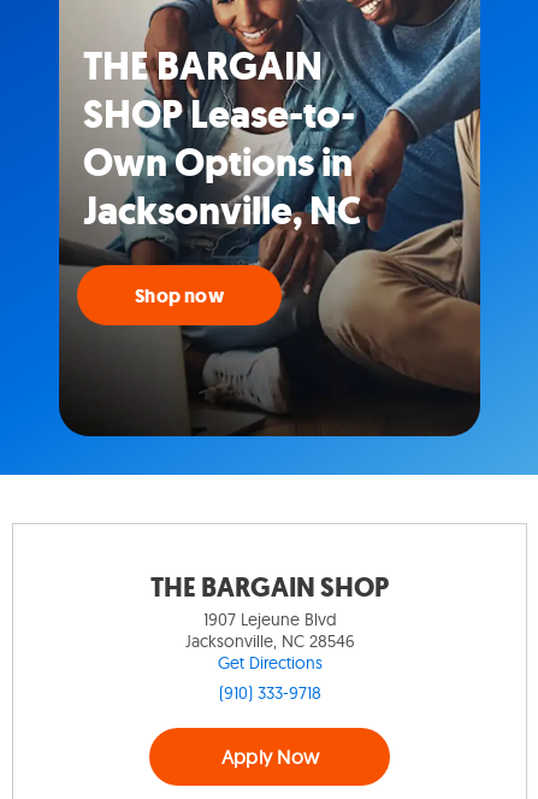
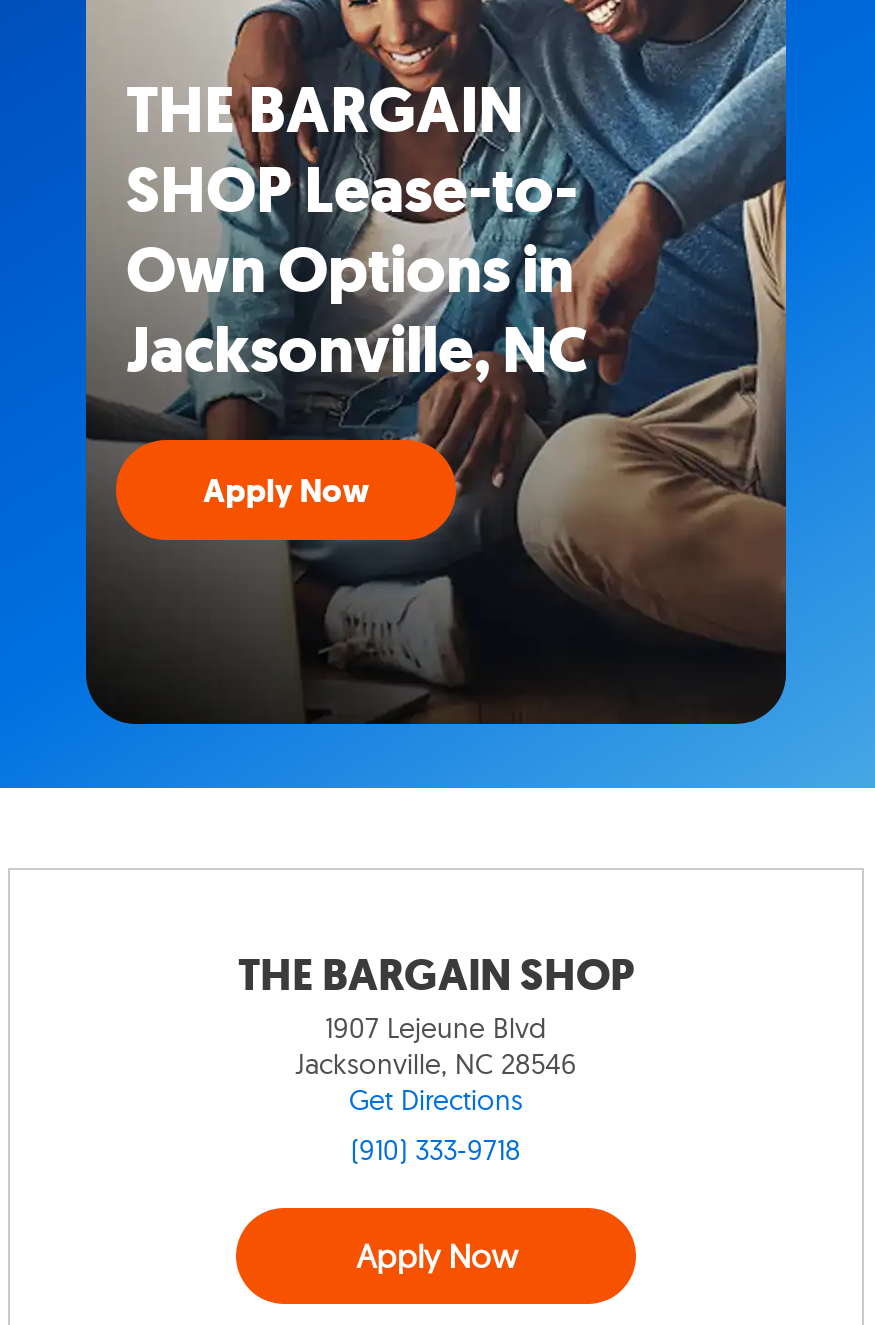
[135,283,224,309] Shop now -> [203,470,369,512] Apply Now

